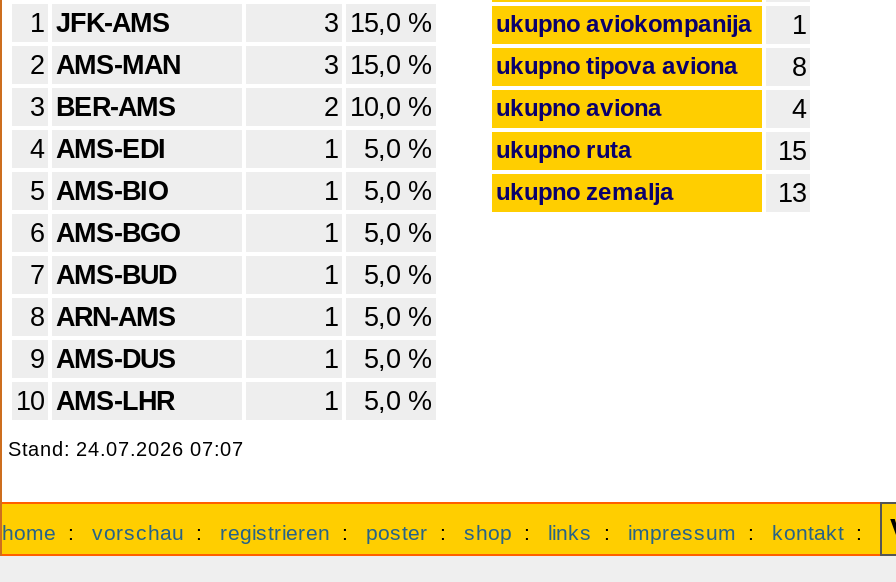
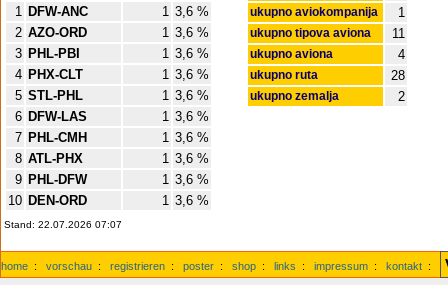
[16,8,432,416] 1 JFK-AMS | 3 15,0 % | 2 AMS-MAN | 3 15,0 % | 3 BER-AMS | 2 10,0 % | 4 AMS-EDI | 1 | 5,0 % | 5 AMS-BIO | 1 | 5,0 % | 6 AMS-BGO | 1 | 5,0 % | 7 AMS-BUD | 1 | 5,0 % | 8 ARN-AMS | 1 | 5,0 % | 9 AMS-DUS | 1 | 5,0 % | 10 AMS-LHR | 1 | 5,0 % -> [8,4,209,208] 1 DFW-ANC | 1 3,6 % | 2 AZO-ORD | 1 3,6 % | 3 PHL-PBI | 1 3,6 % | 4 PHX-CLT | 1 3,6 % | 5 STL-PHL | 1 3,6 % | 6 DFW-LAS | 1 3,6 % | 7 PHL-CMH | 1 3,6 % | 8 ATL-PHX | 1 3,6 % | 9 PHL-DFW | 1 3,6 % | 10 DEN-ORD | 1 3,6 %
[496,52,806,82] ukupno tipova aviona 8 -> [250,26,405,41] ukupno tipova aviona 11
[770,136,806,166] 15 -> [387,68,405,83] 28
[770,178,806,208] 13 -> [394,89,405,104] 2
[8,438,244,460] Stand: 24.07.2026 07:07 -> [4,219,122,230] Stand: 22.07.2026 07:07

